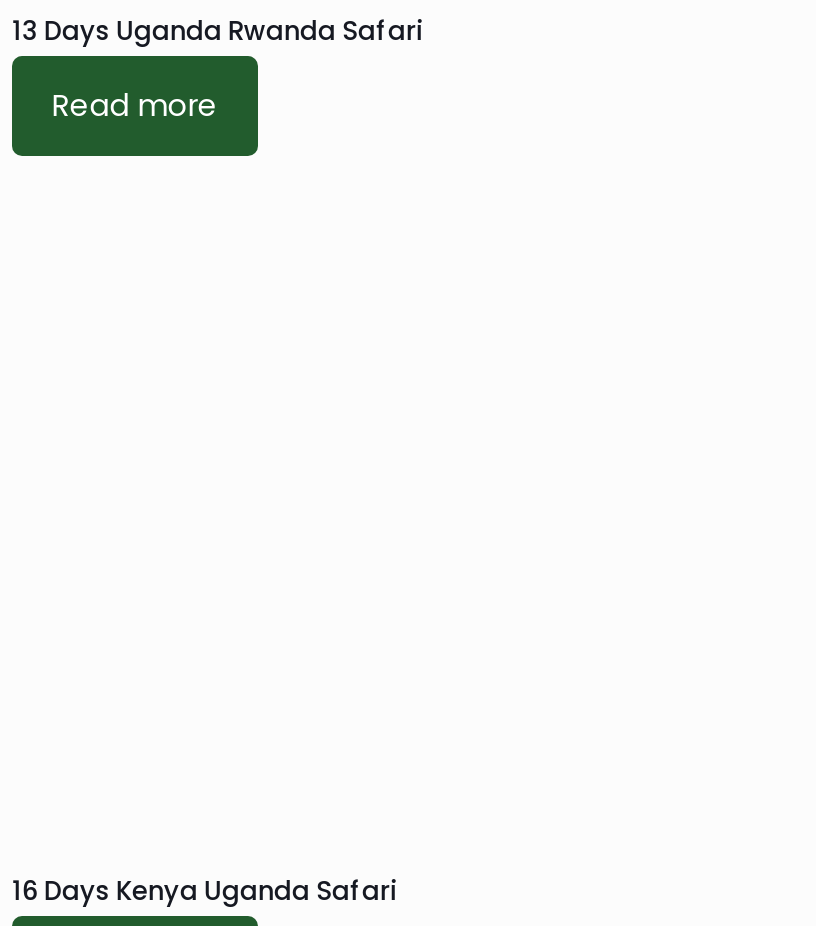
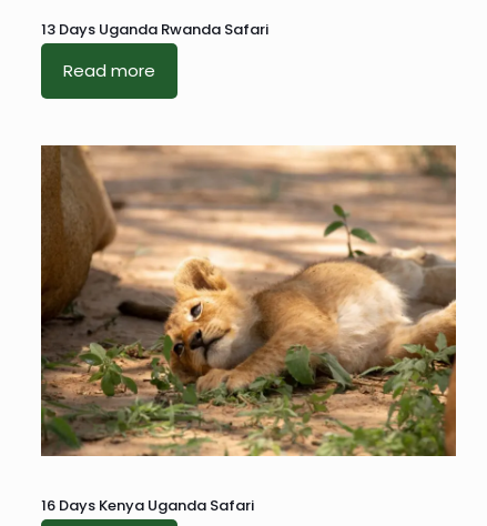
none -> [40,144,457,457] [image]

